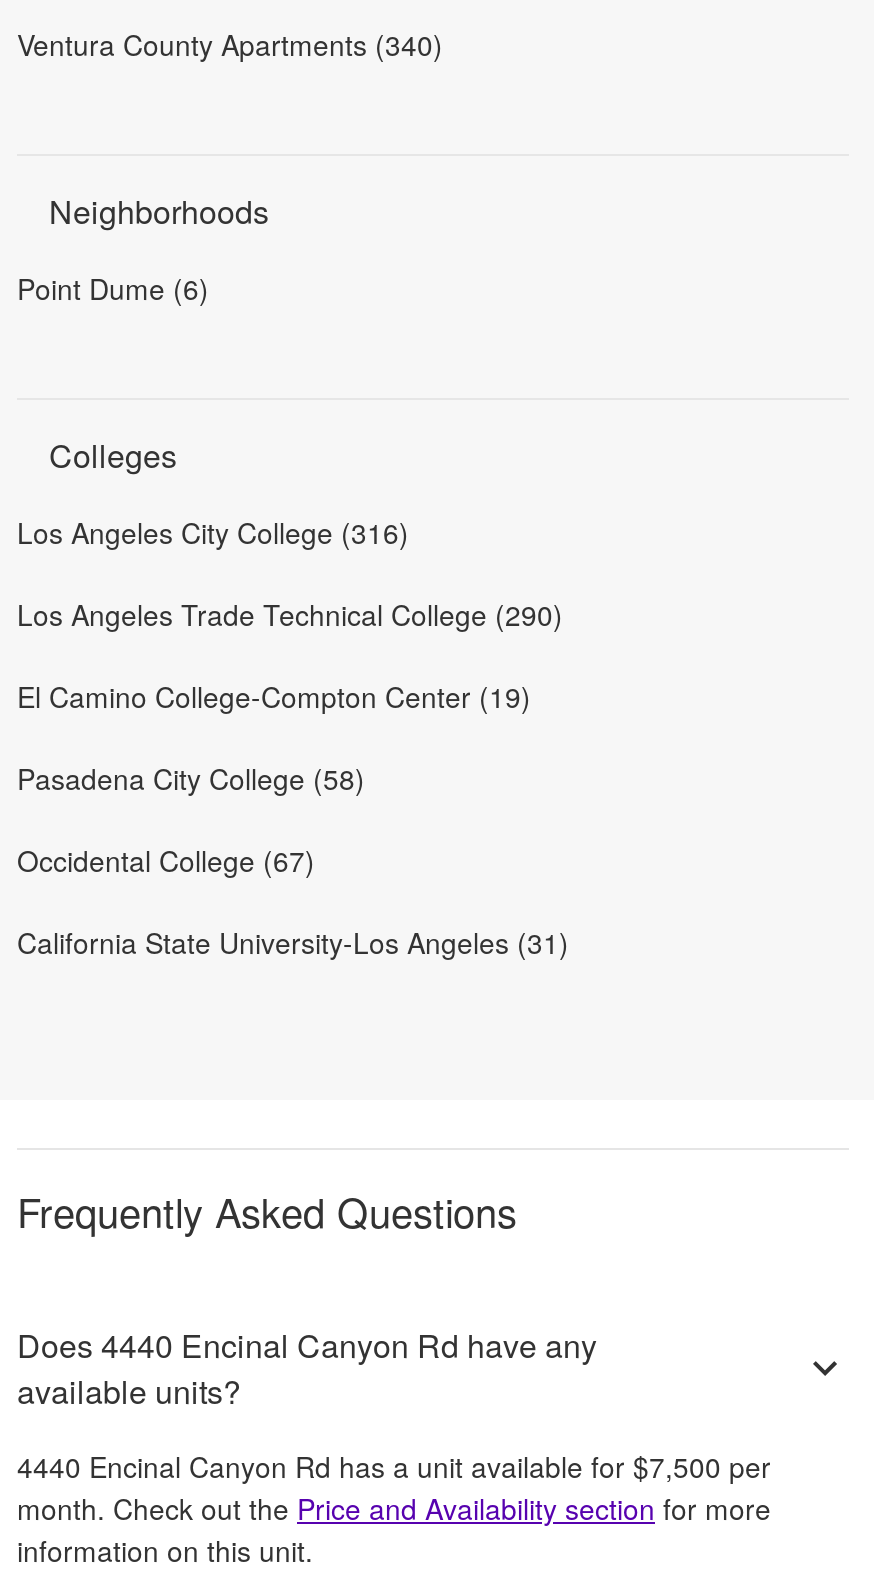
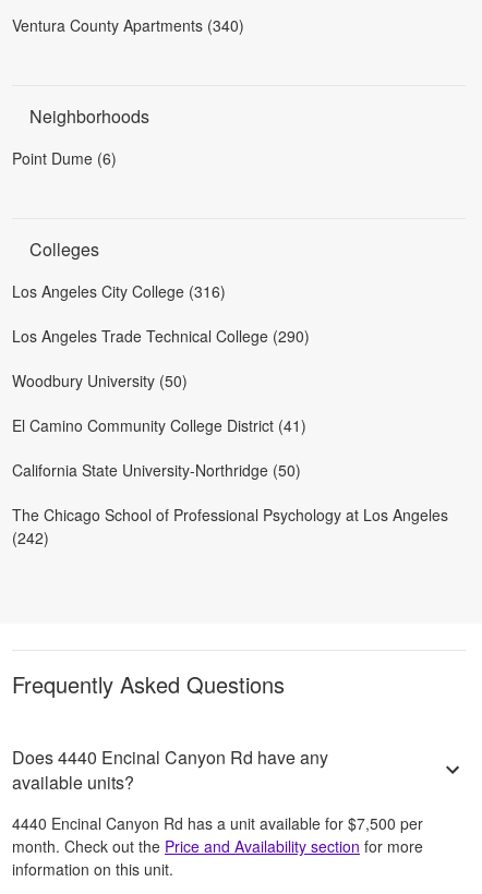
[17,675,531,715] El Camino College-Compton Center (19) -> [12,369,188,391] Woodbury University (50)
[17,757,365,797] Pasadena City College (58) -> [12,414,306,436] El Camino Community College District (41)
[17,839,315,879] Occidental College (67) -> [12,459,301,480] California State University-Northridge (50)
[17,921,569,961] California State University-Los Angeles (31) -> [12,503,448,548] The Chicago School of Professional Psychology at Los Angeles | (242)

